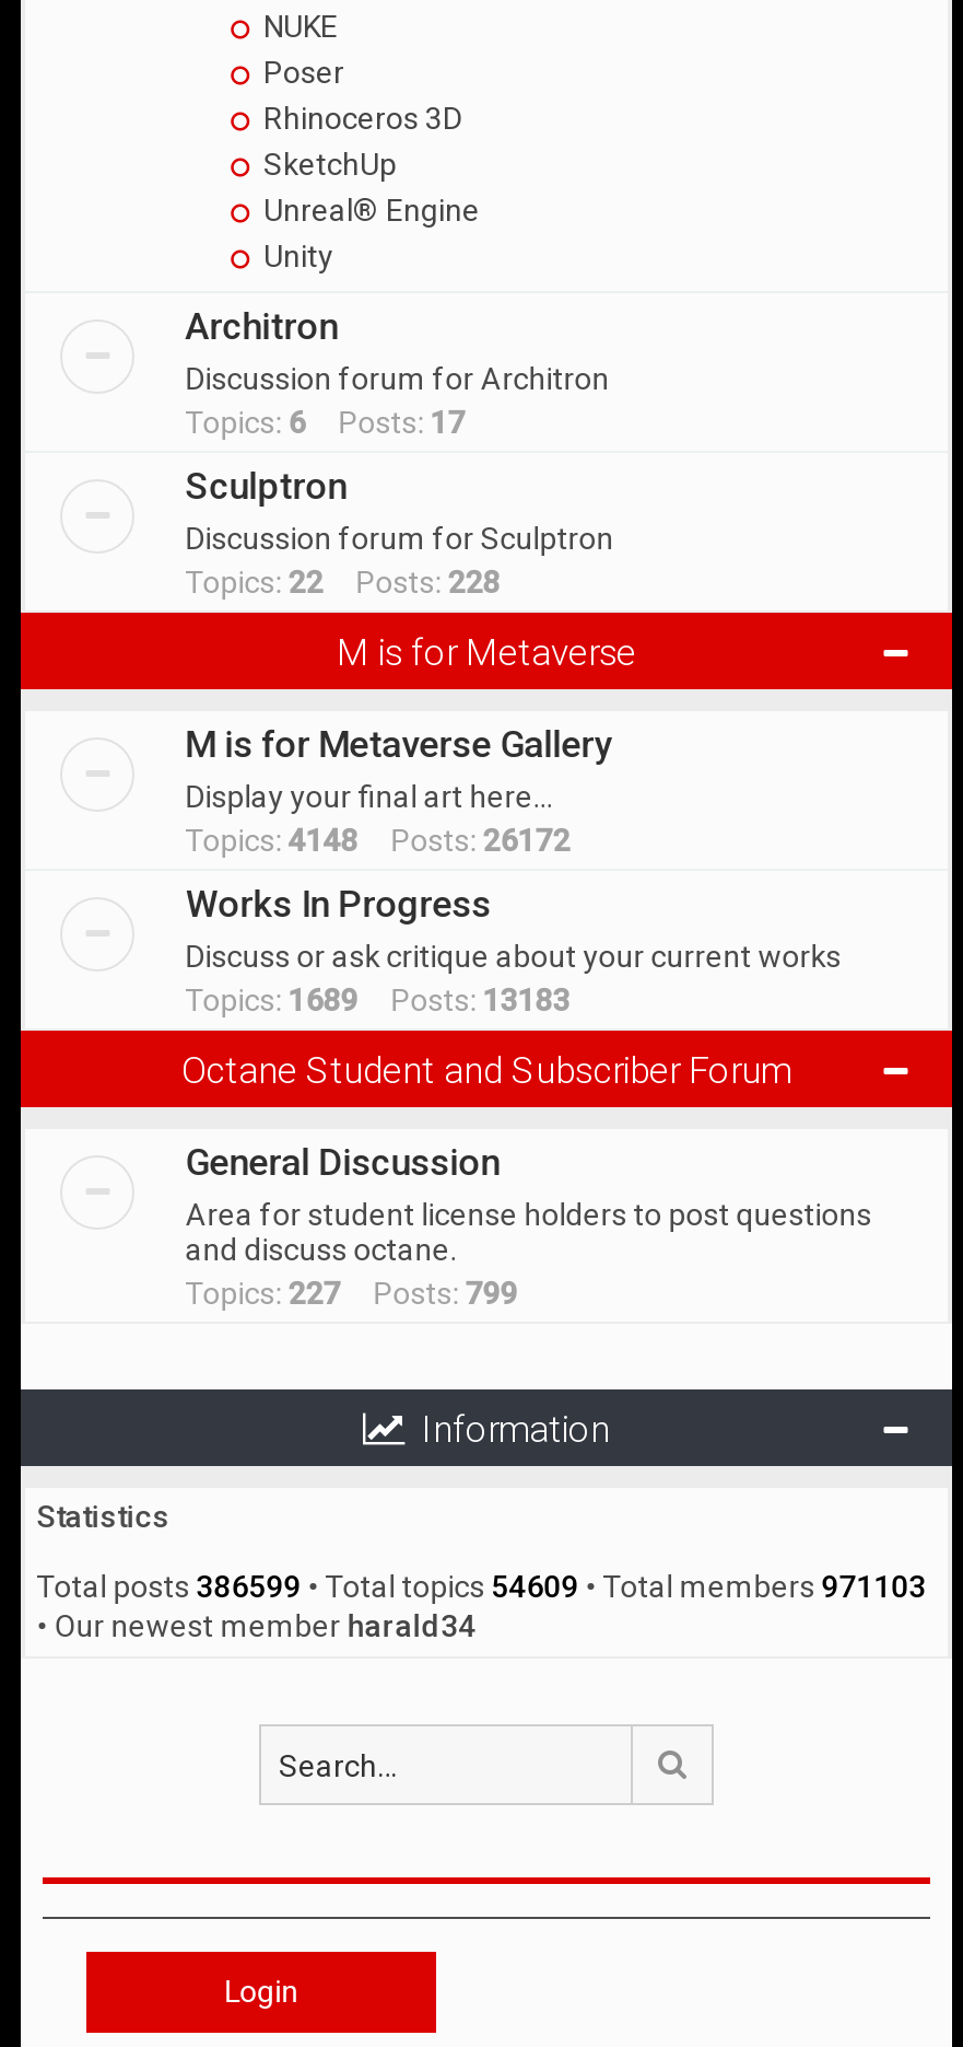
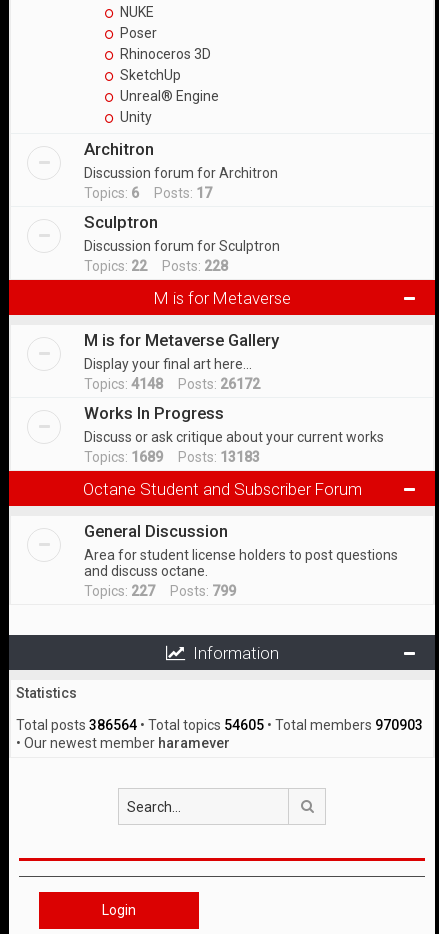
[37,1569,926,1604] Total posts 386599 • Total topics 54609 • Total members 971103 -> [16,717,423,733] Total posts 386564 • Total topics 54605 • Total members 970903
[37,1608,476,1643] • Our newest member harald34 -> [16,735,230,751] • Our newest member haramever

